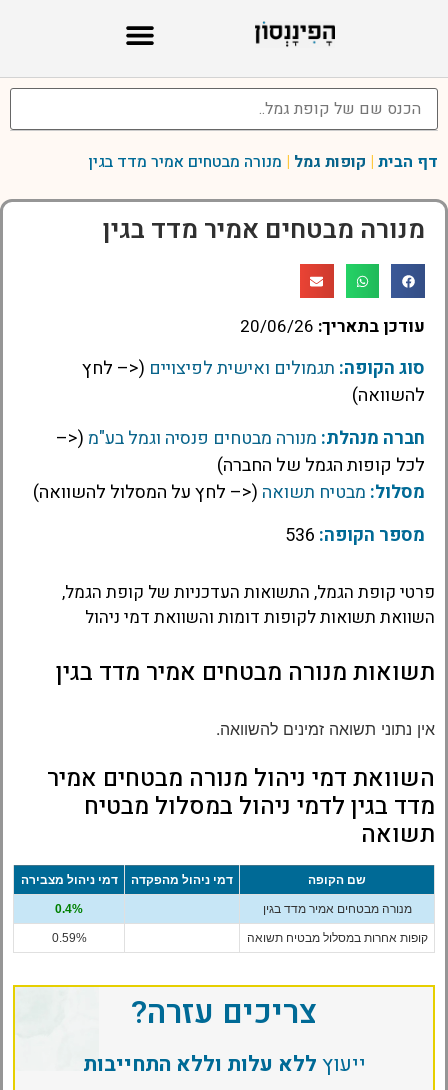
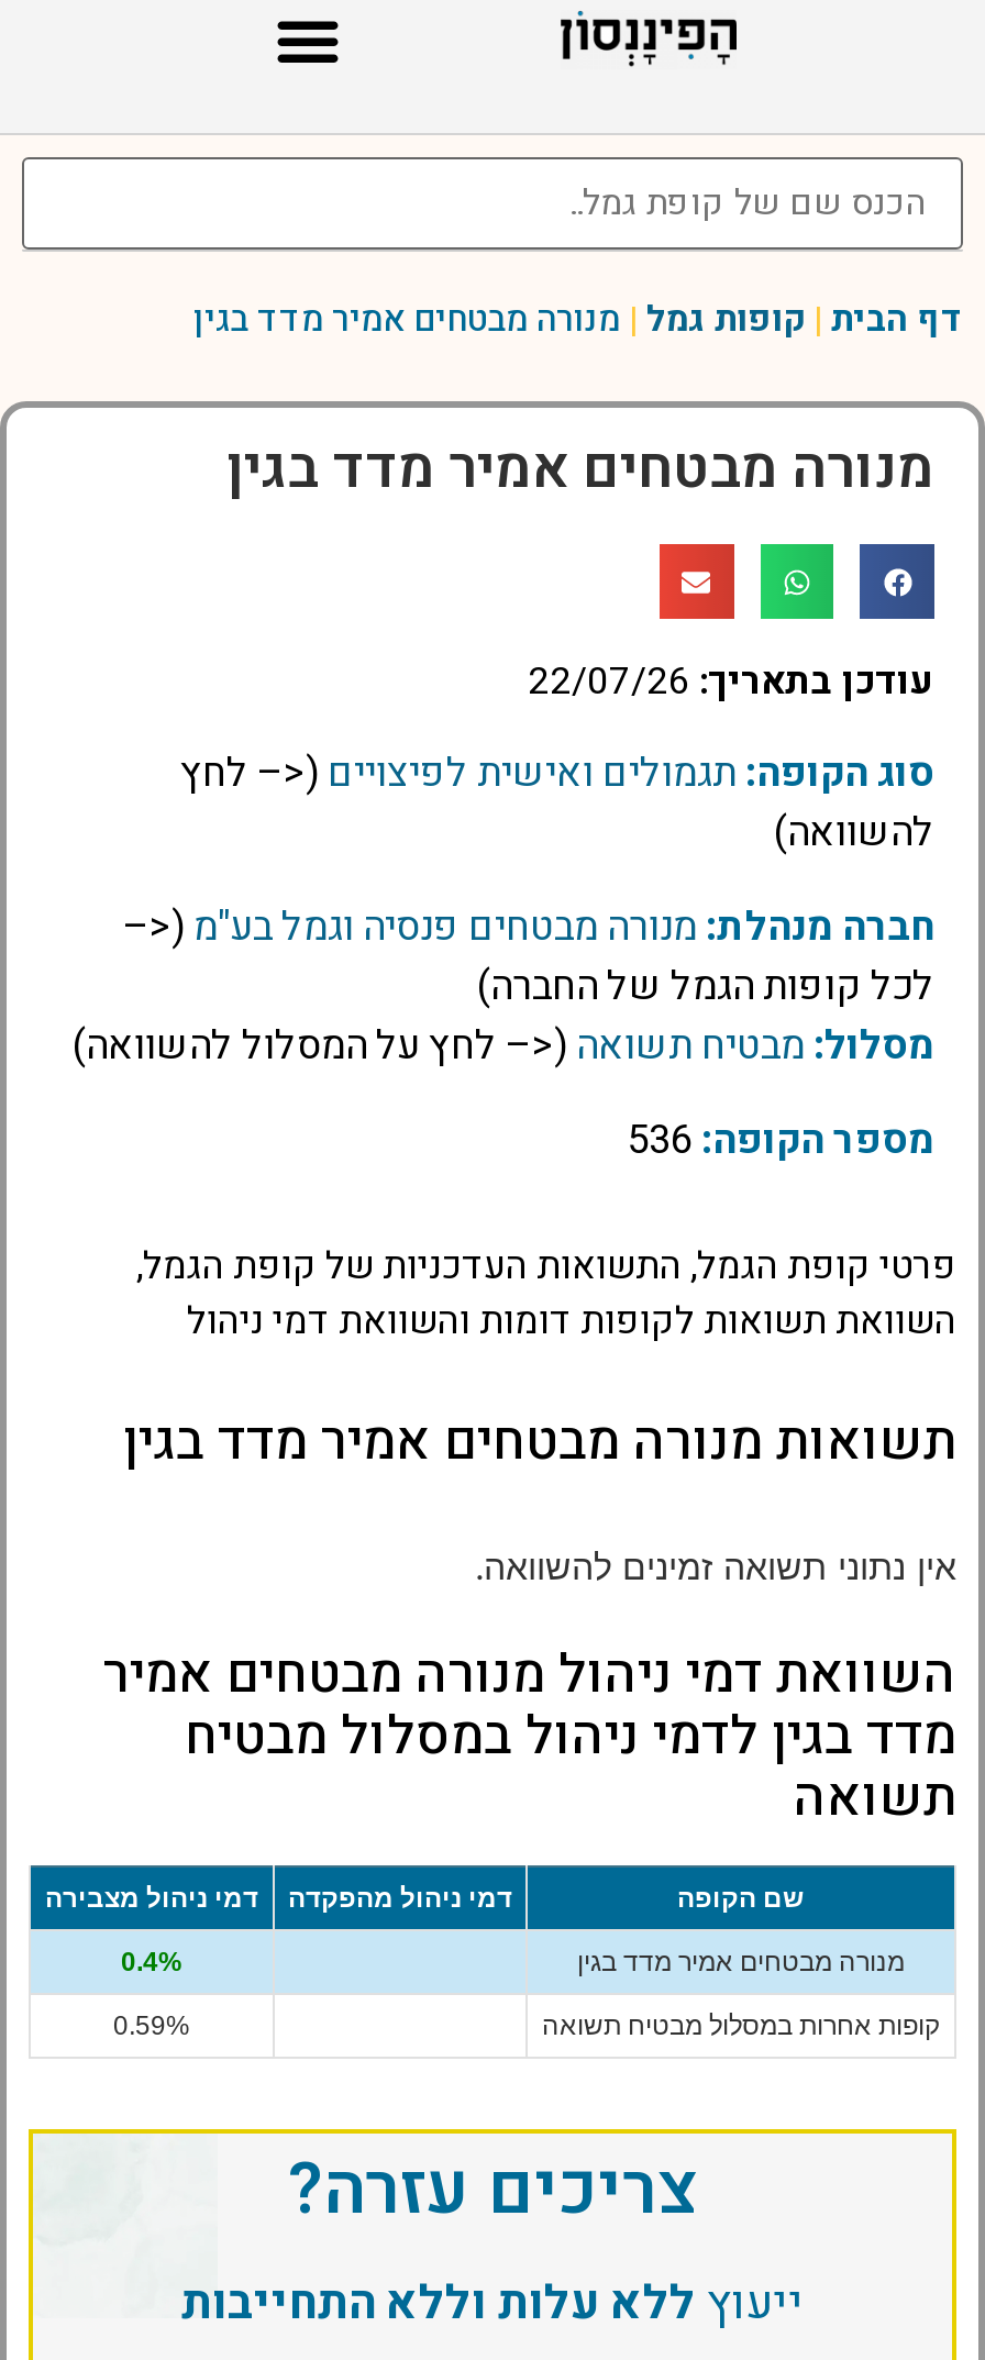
[240,314,425,339] עודכן בתאריך: 20/06/26 -> [528,654,934,709] עודכן בתאריך: 22/07/26

